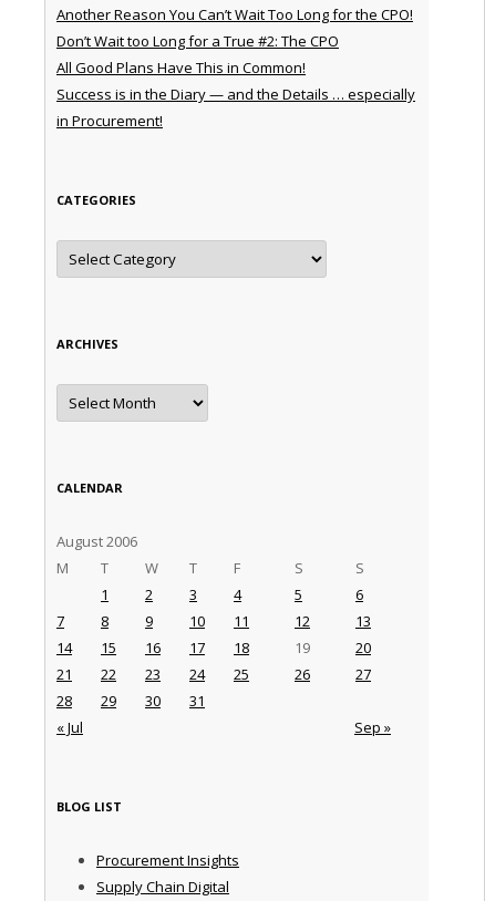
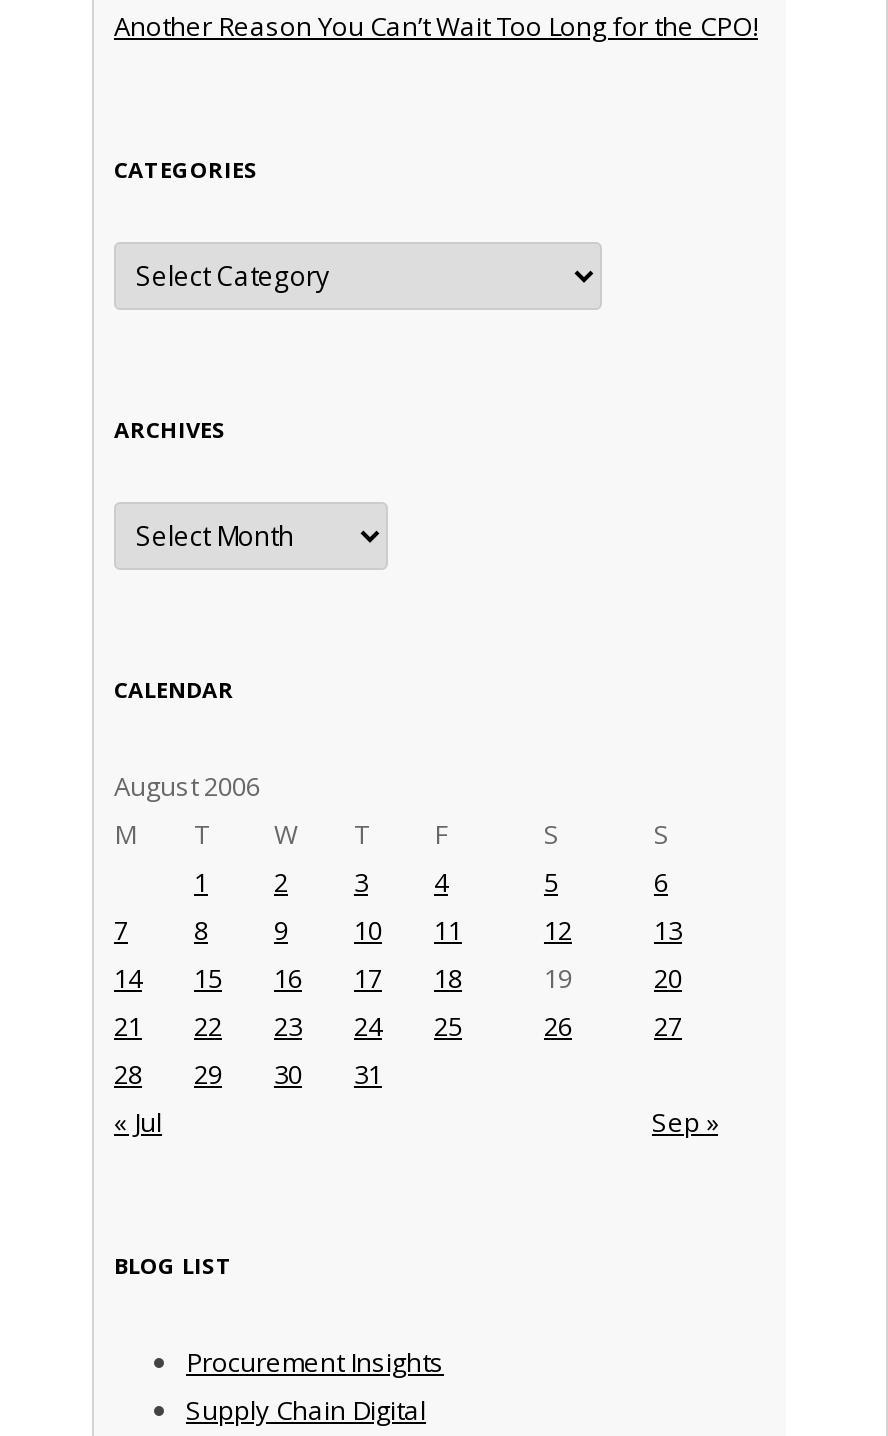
[56,31,415,130] Don’t Wait too Long for a True #2: The CPO | All Good Plans Have This in Common! | Success is in the Diary — and the Details … especially | in Procurement! -> none

